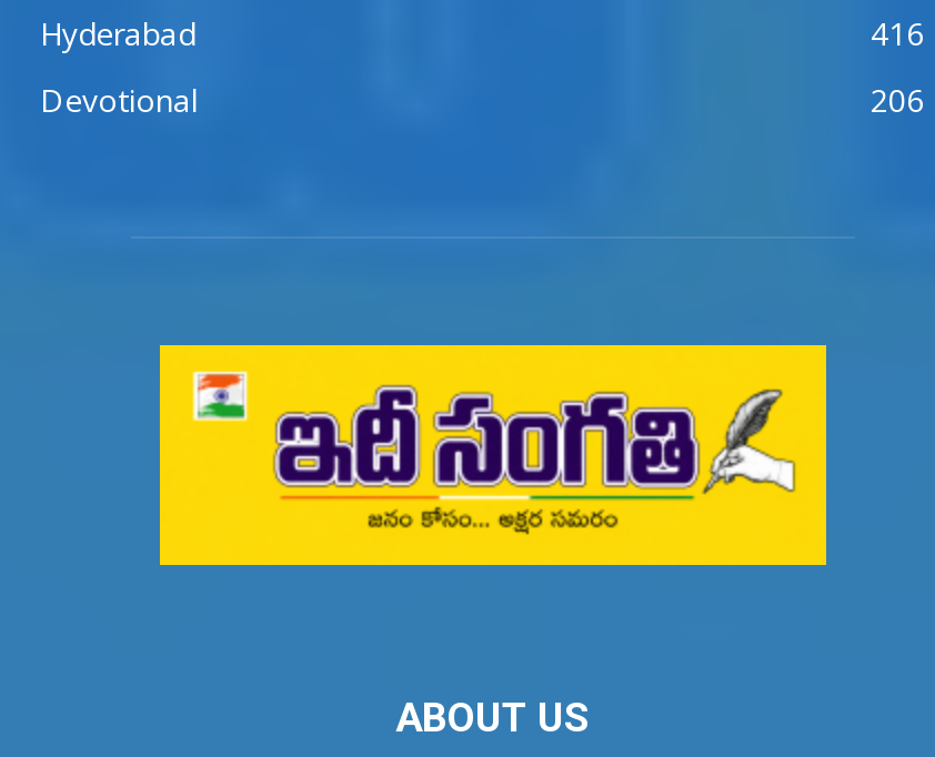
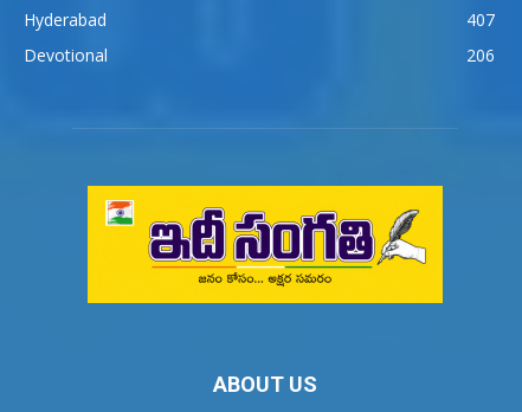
[871,13,924,55] 416 -> [466,9,495,31] 407

